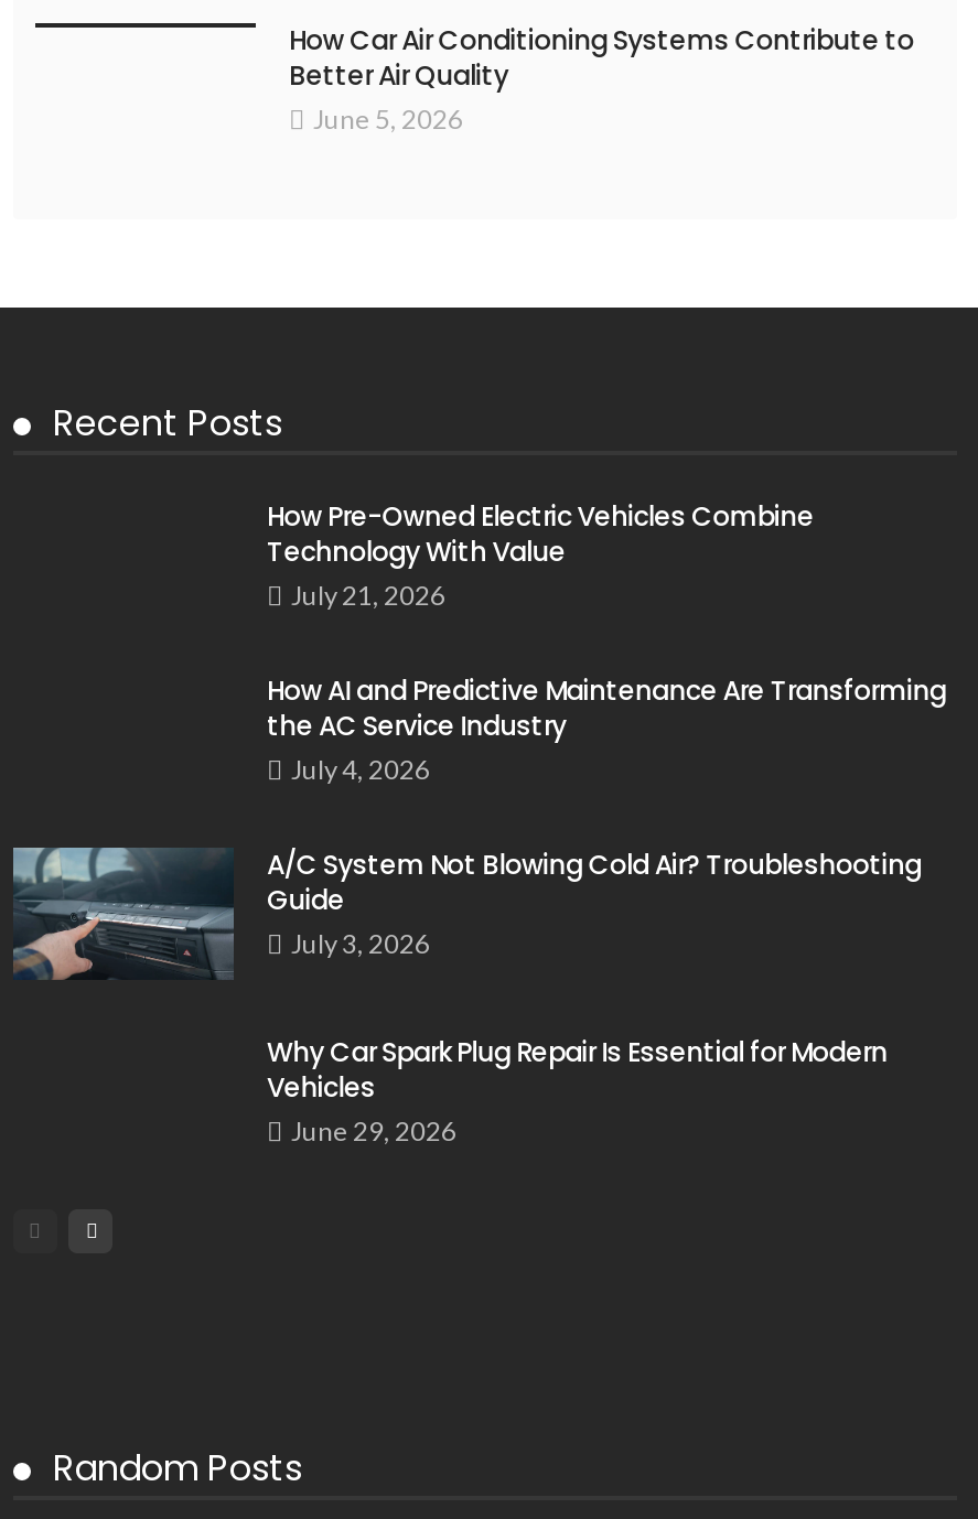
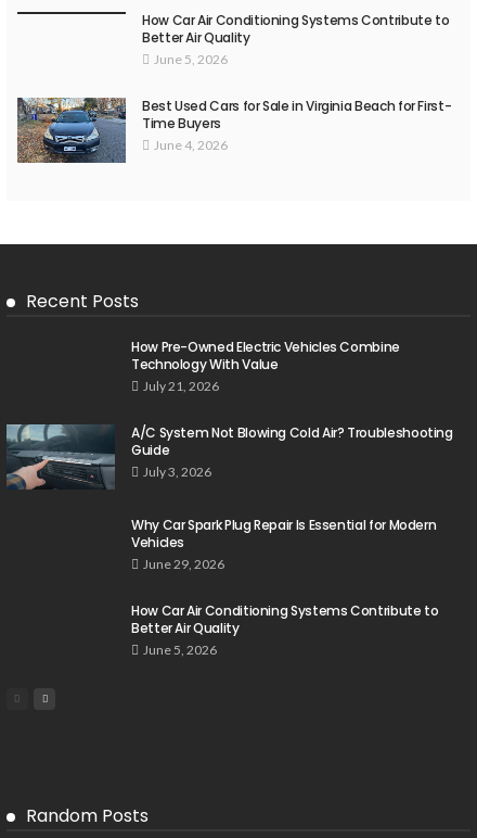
none -> [16,96,451,164] [image] | Best Used Cars for Sale in Virginia Beach for First- | Time Buyers | June 4, 2026
[267,671,946,786] How AI and Predictive Maintenance Are Transforming | the AC Service Industry | July 4, 2026 -> none
none -> [131,601,439,658] How Car Air Conditioning Systems Contribute to | Better Air Quality | June 5, 2026

